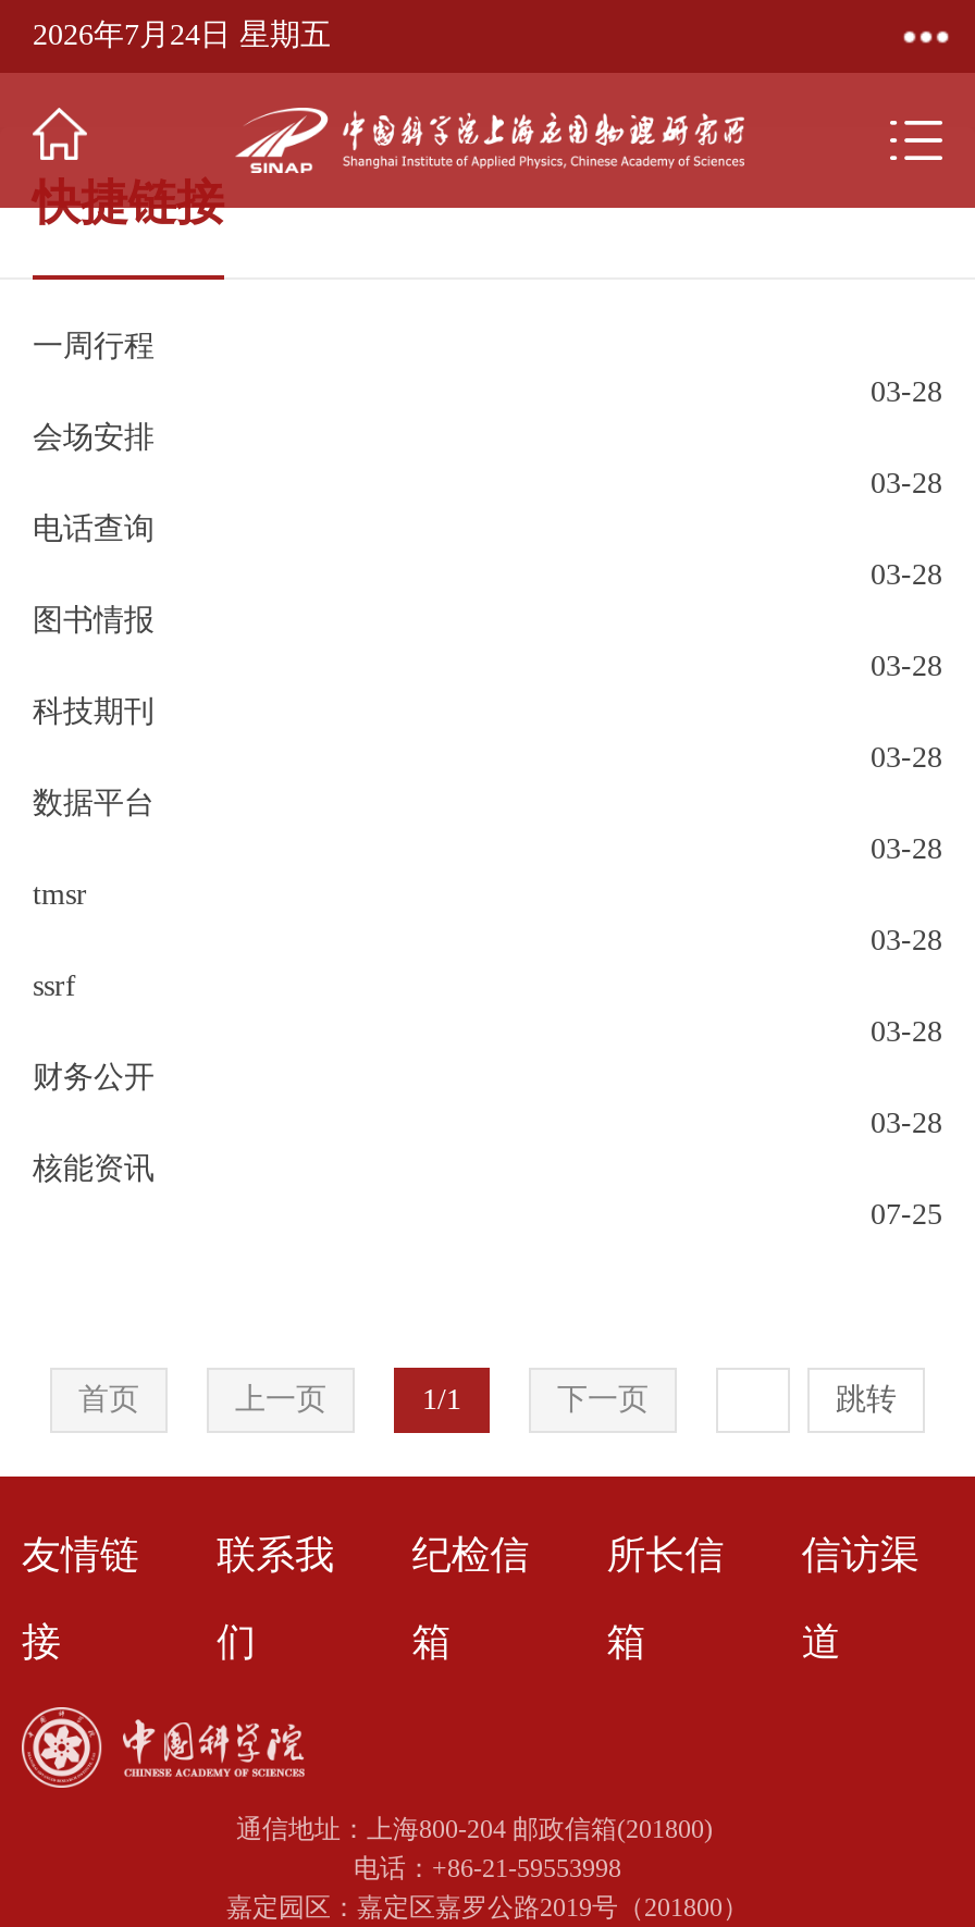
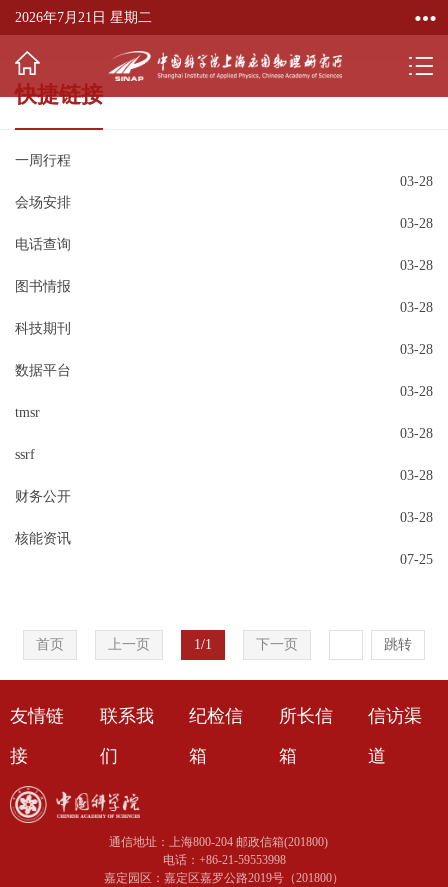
[33,18,331,51] 2026年7月24日 星期五 -> [15,10,152,25] 2026年7月21日 星期二

